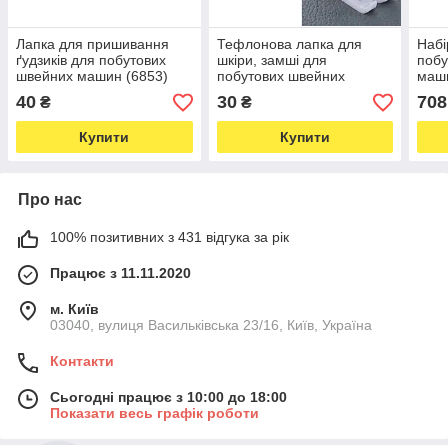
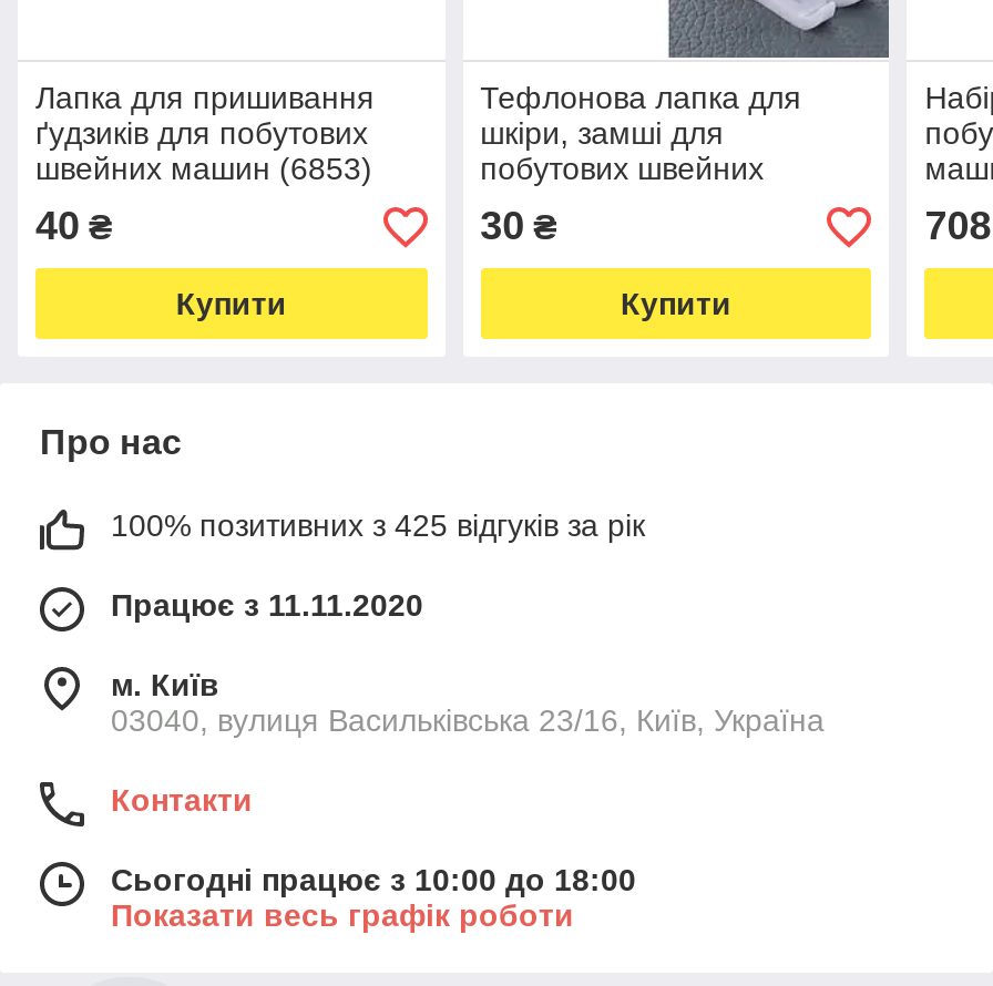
[50,229,289,245] 100% позитивних з 431 відгука за рік -> [111,509,645,544] 100% позитивних з 425 відгуків за рік

